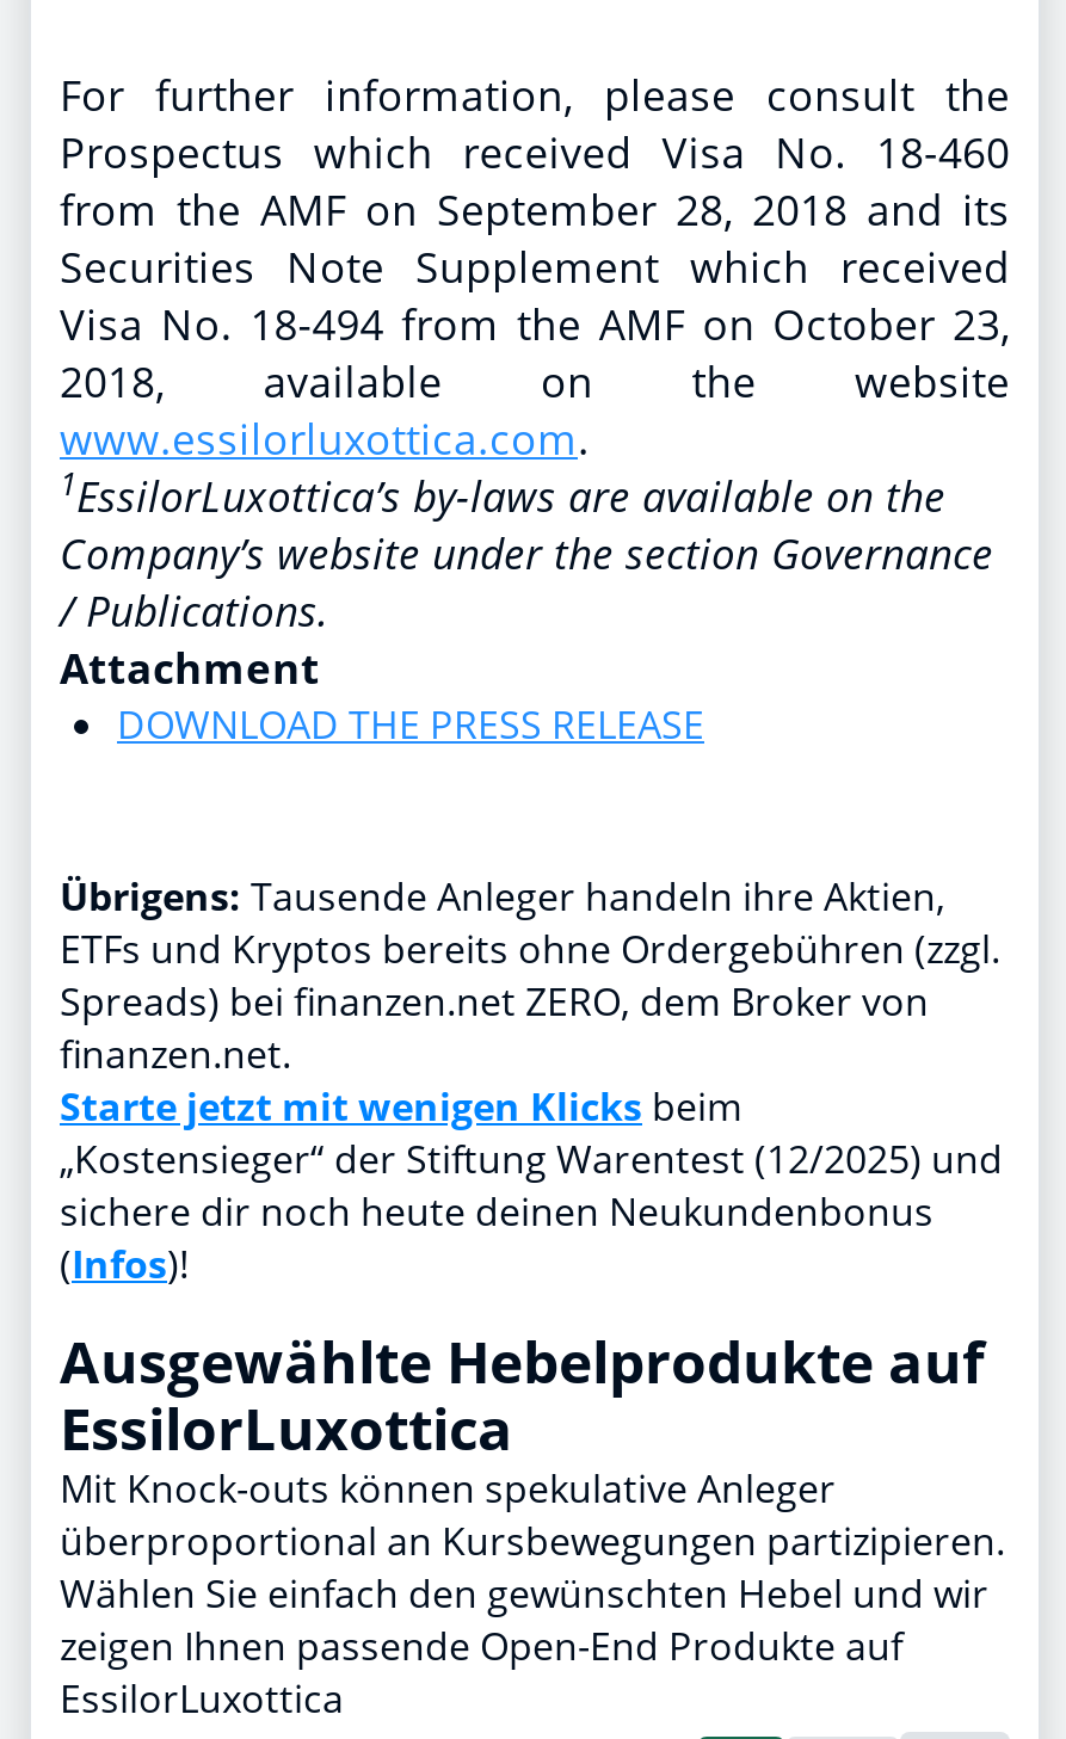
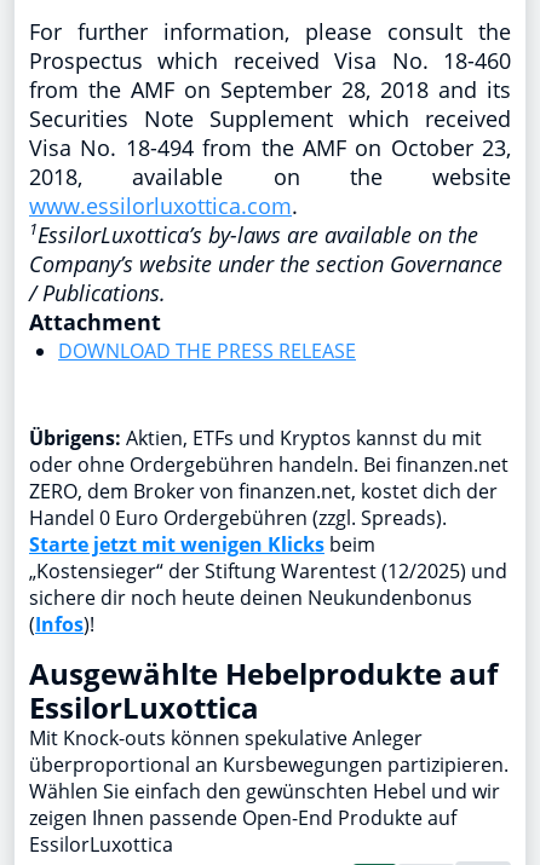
[60,870,1000,1080] Übrigens: Tausende Anleger handeln ihre Aktien, | ETFs und Kryptos bereits ohne Ordergebühren (zzgl. | Spreads) bei finanzen.net ZERO, dem Broker von | finanzen.net. -> [29,425,509,531] Übrigens: Aktien, ETFs und Kryptos kannst du mit | oder ohne Ordergebühren handeln. Bei finanzen.net | ZERO, dem Broker von finanzen.net, kostet dich der | Handel 0 Euro Ordergebühren (zzgl. Spreads).

